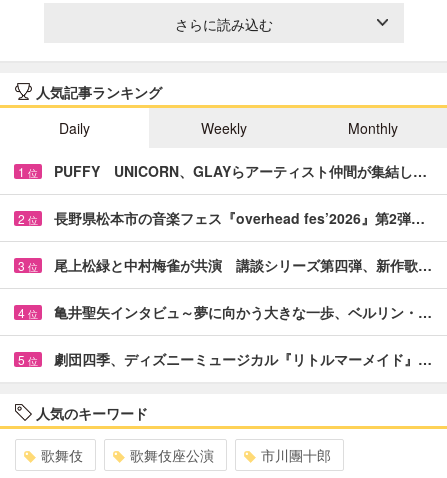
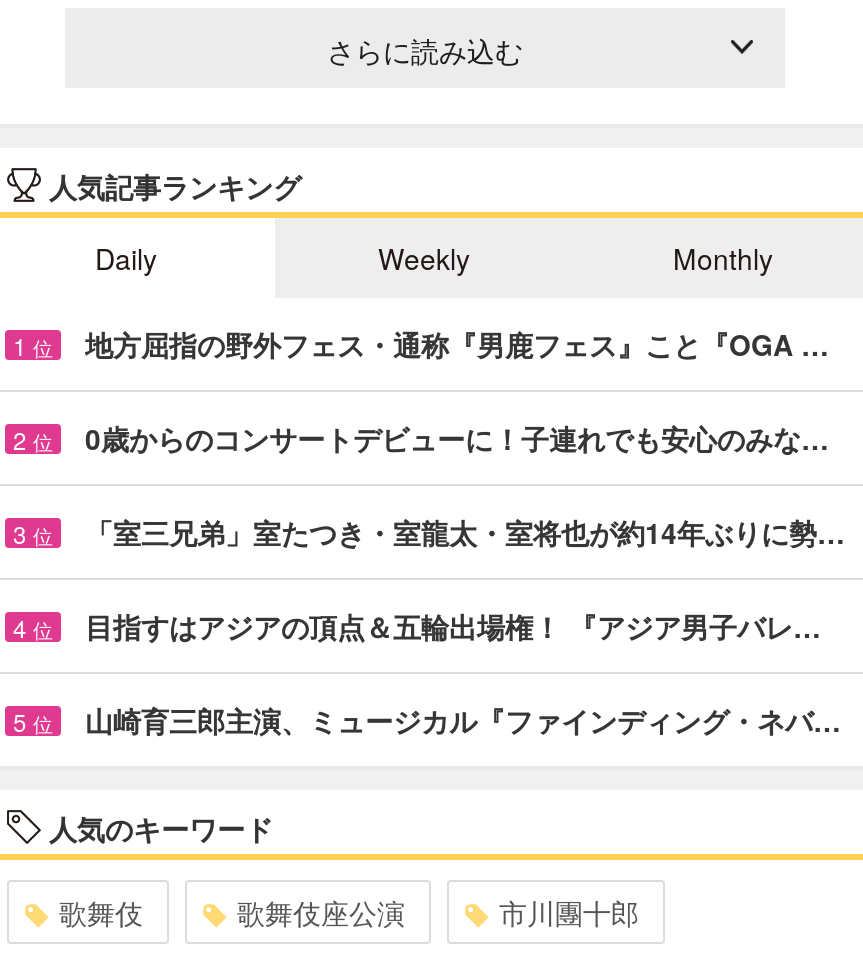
[54,161,427,181] PUFFY UNICORN、GLAYらアーティスト仲間が集結し… -> [85,324,829,364] 地方屈指の野外フェス・通称『男鹿フェス』こと『OGA …
[54,208,425,228] 長野県松本市の音楽フェス『overhead fes’2026』第2弾… -> [85,418,829,458] 0歳からのコンサートデビューに！子連れでも安心のみな…
[54,255,432,275] 尾上松緑と中村梅雀が共演 講談シリーズ第四弾、新作歌… -> [85,512,845,552] 「室三兄弟」室たつき・室龍太・室将也が約14年ぶりに勢…
[54,302,432,322] 亀井聖矢インタビュ～夢に向かう大きな一歩、ベルリン・… -> [85,606,821,646] 目指すはアジアの頂点＆五輪出場権！ 『アジア男子バレ…
[54,349,432,369] 劇団四季、ディズニーミュージカル『リトルマーメイド』… -> [85,700,841,740] 山崎育三郎主演、ミュージカル『ファインディング・ネバ…

